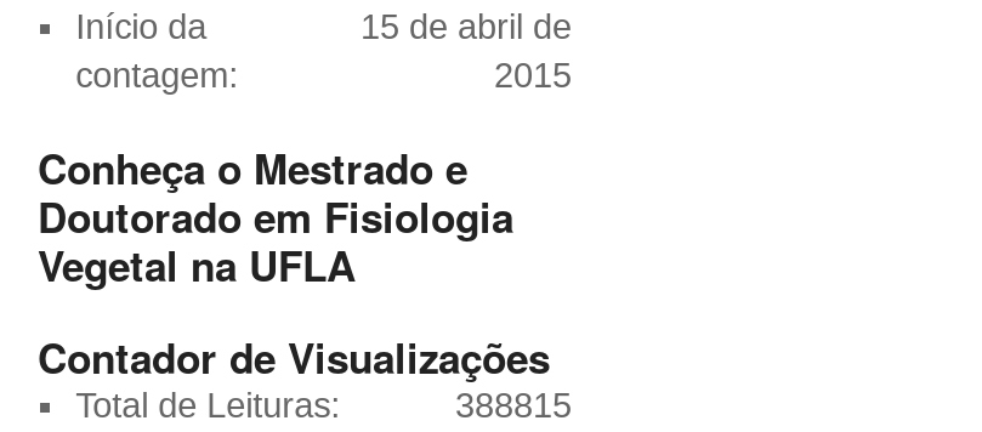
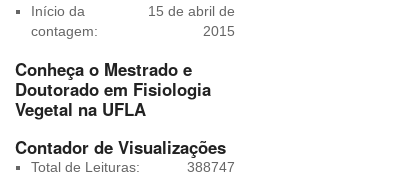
[455,386,572,425] 388815 -> [187,159,235,175] 388747

